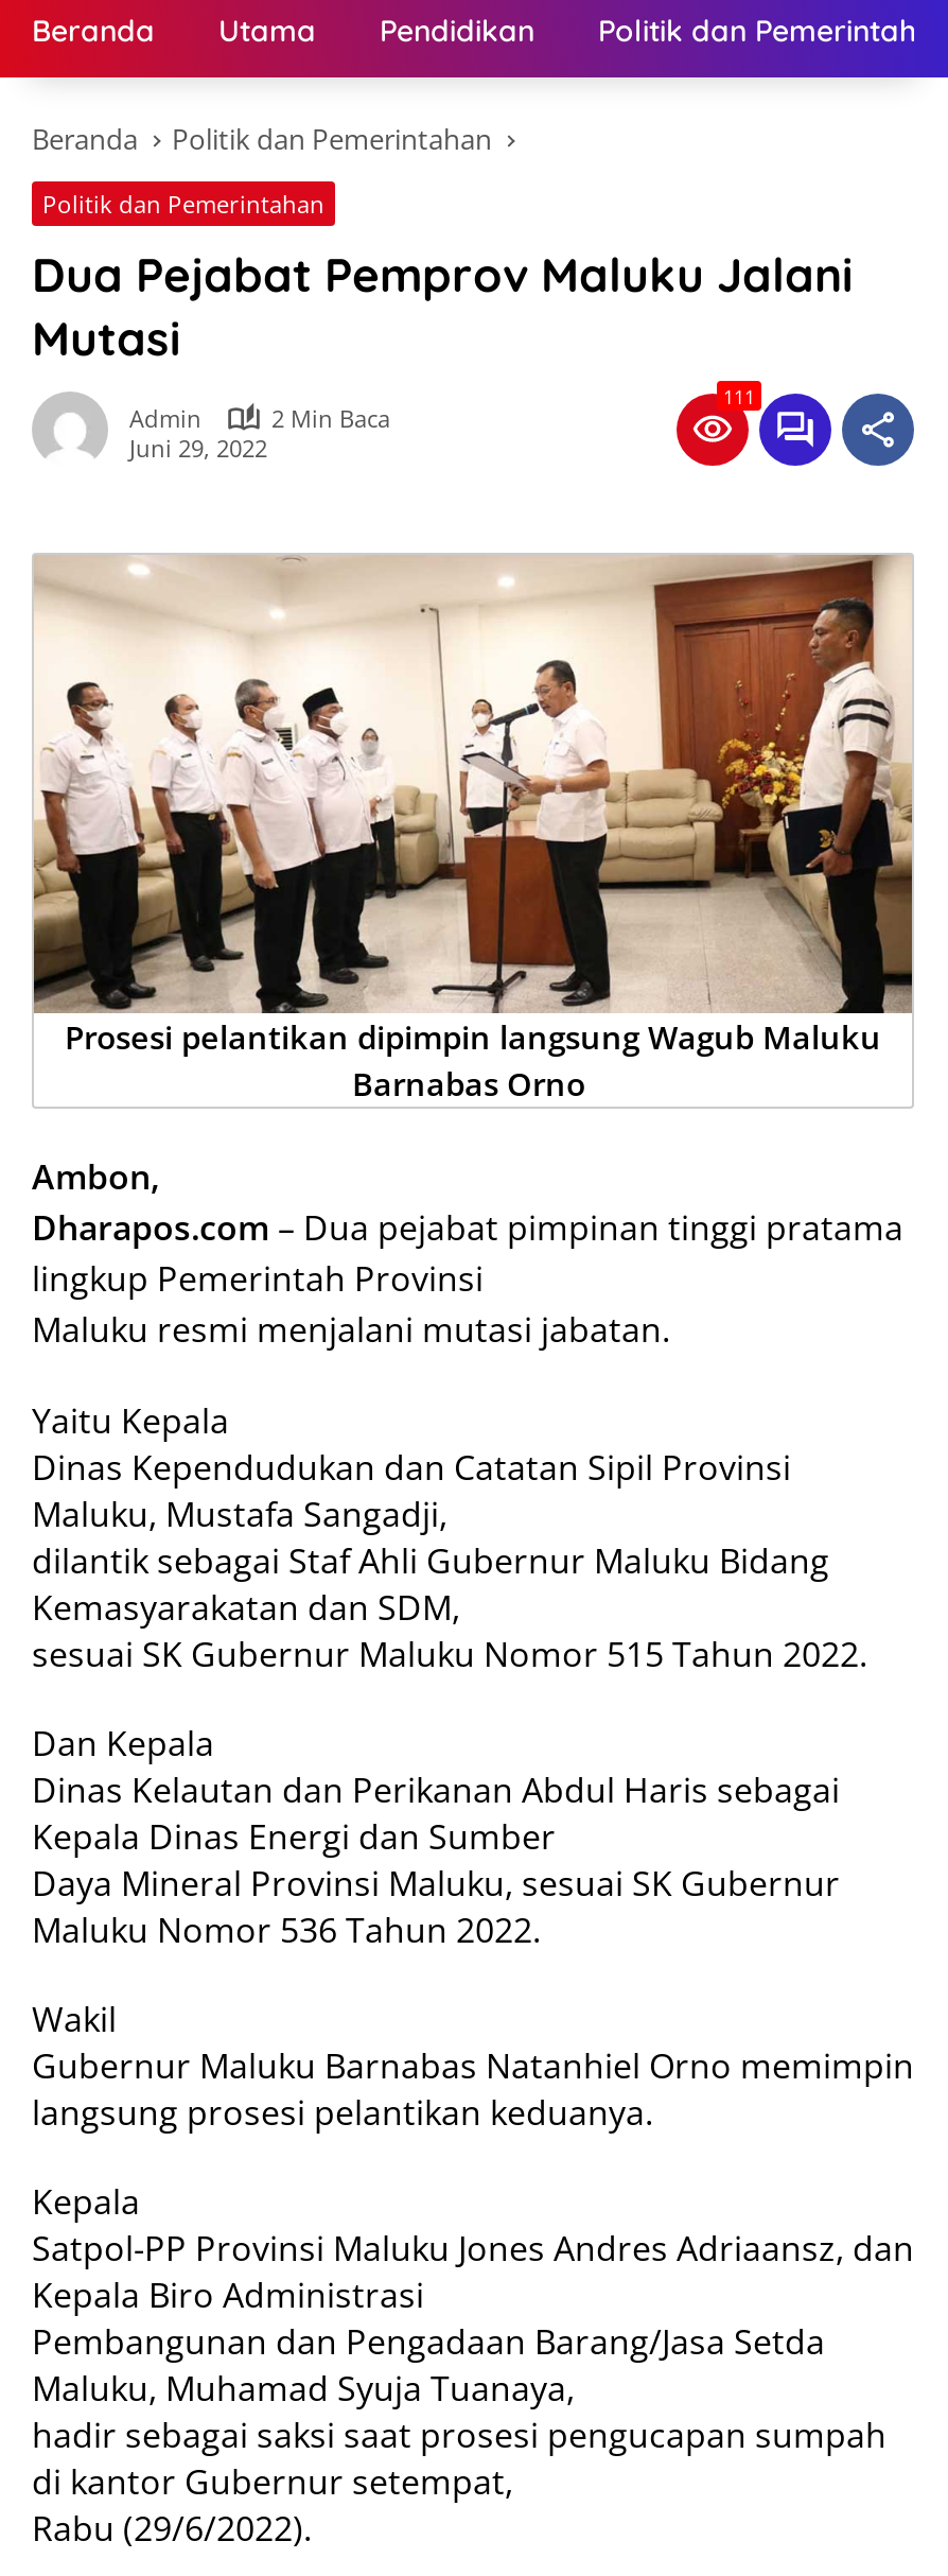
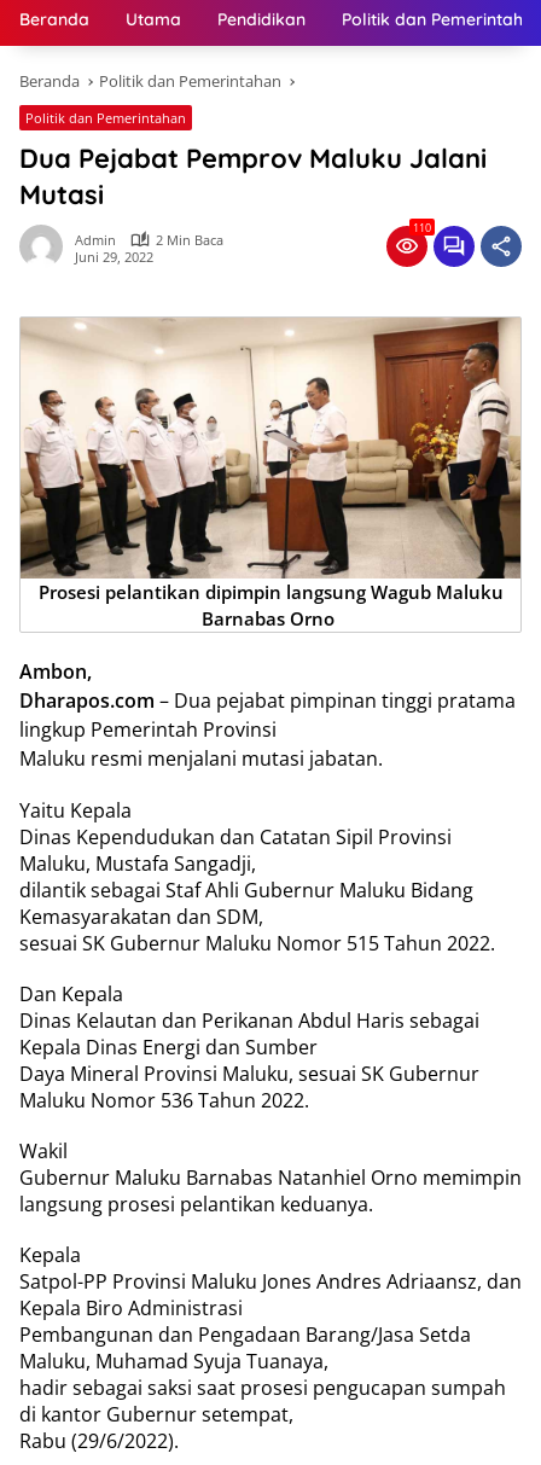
[723,383,755,411] 111 -> [413,220,431,236] 110

